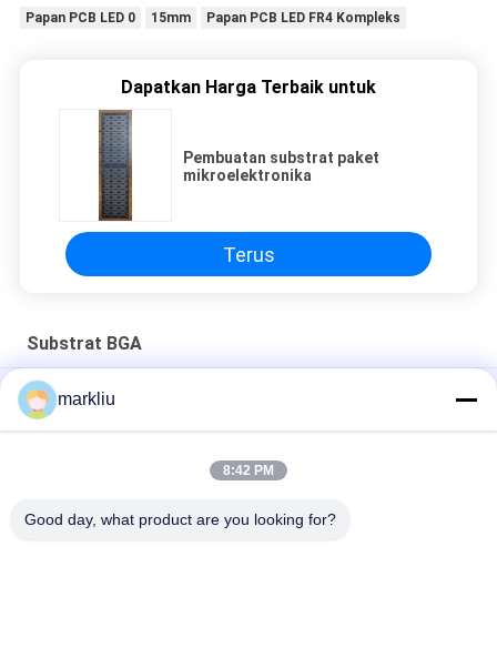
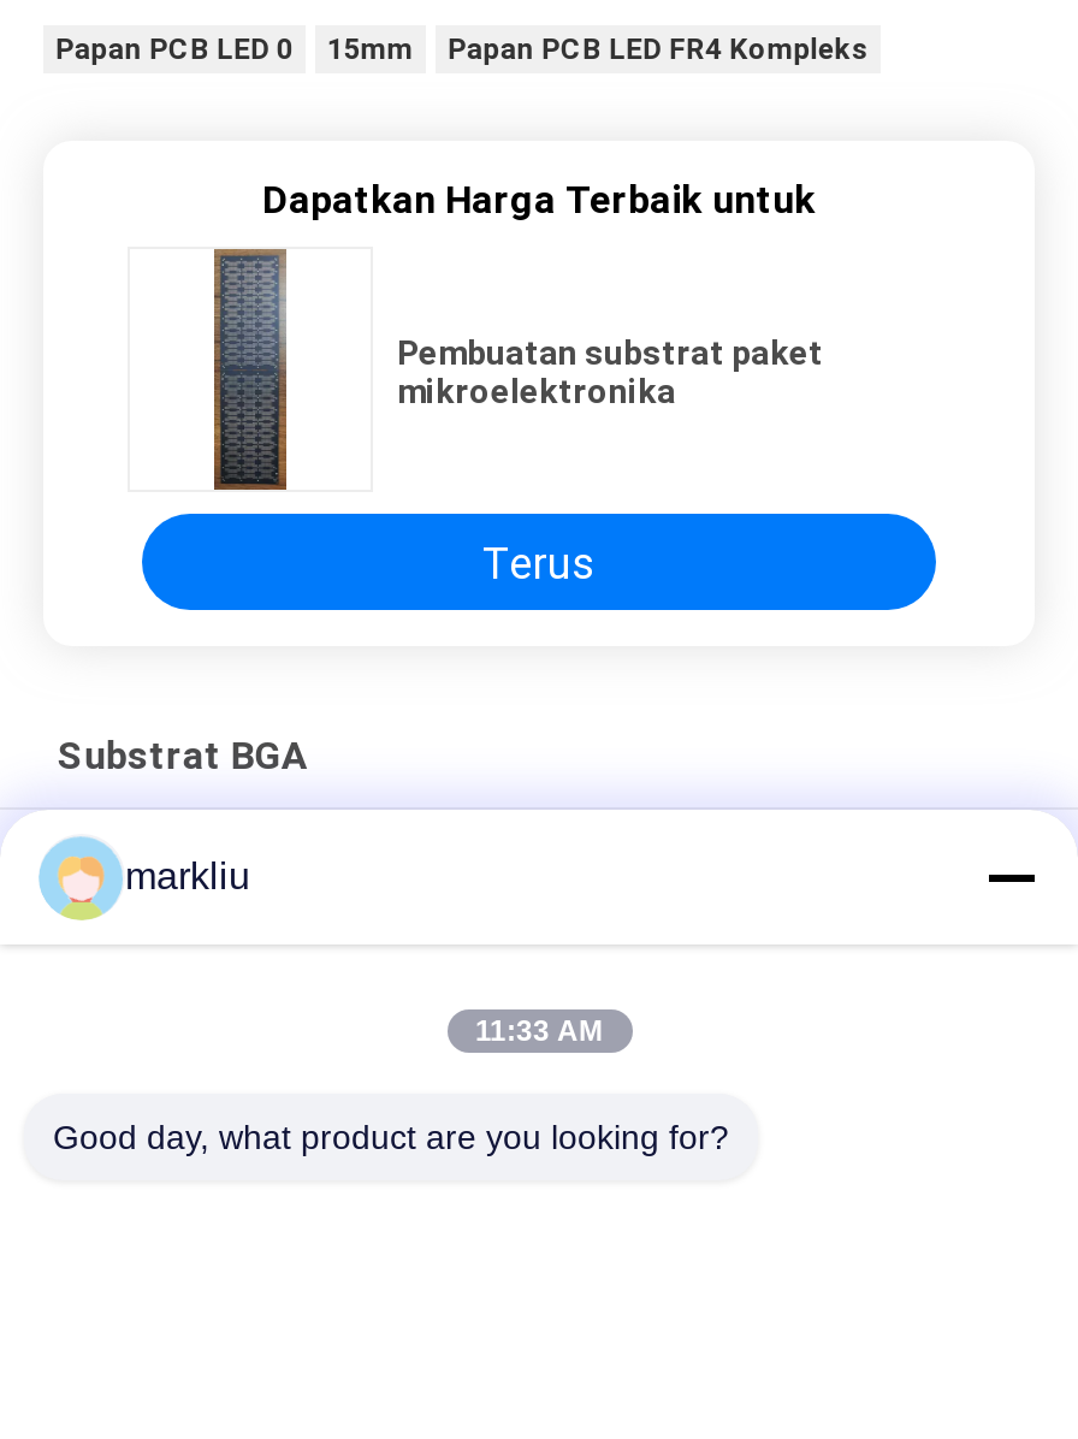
[223,463,274,478] 8:42 PM -> [475,1014,603,1048] 11:33 AM

